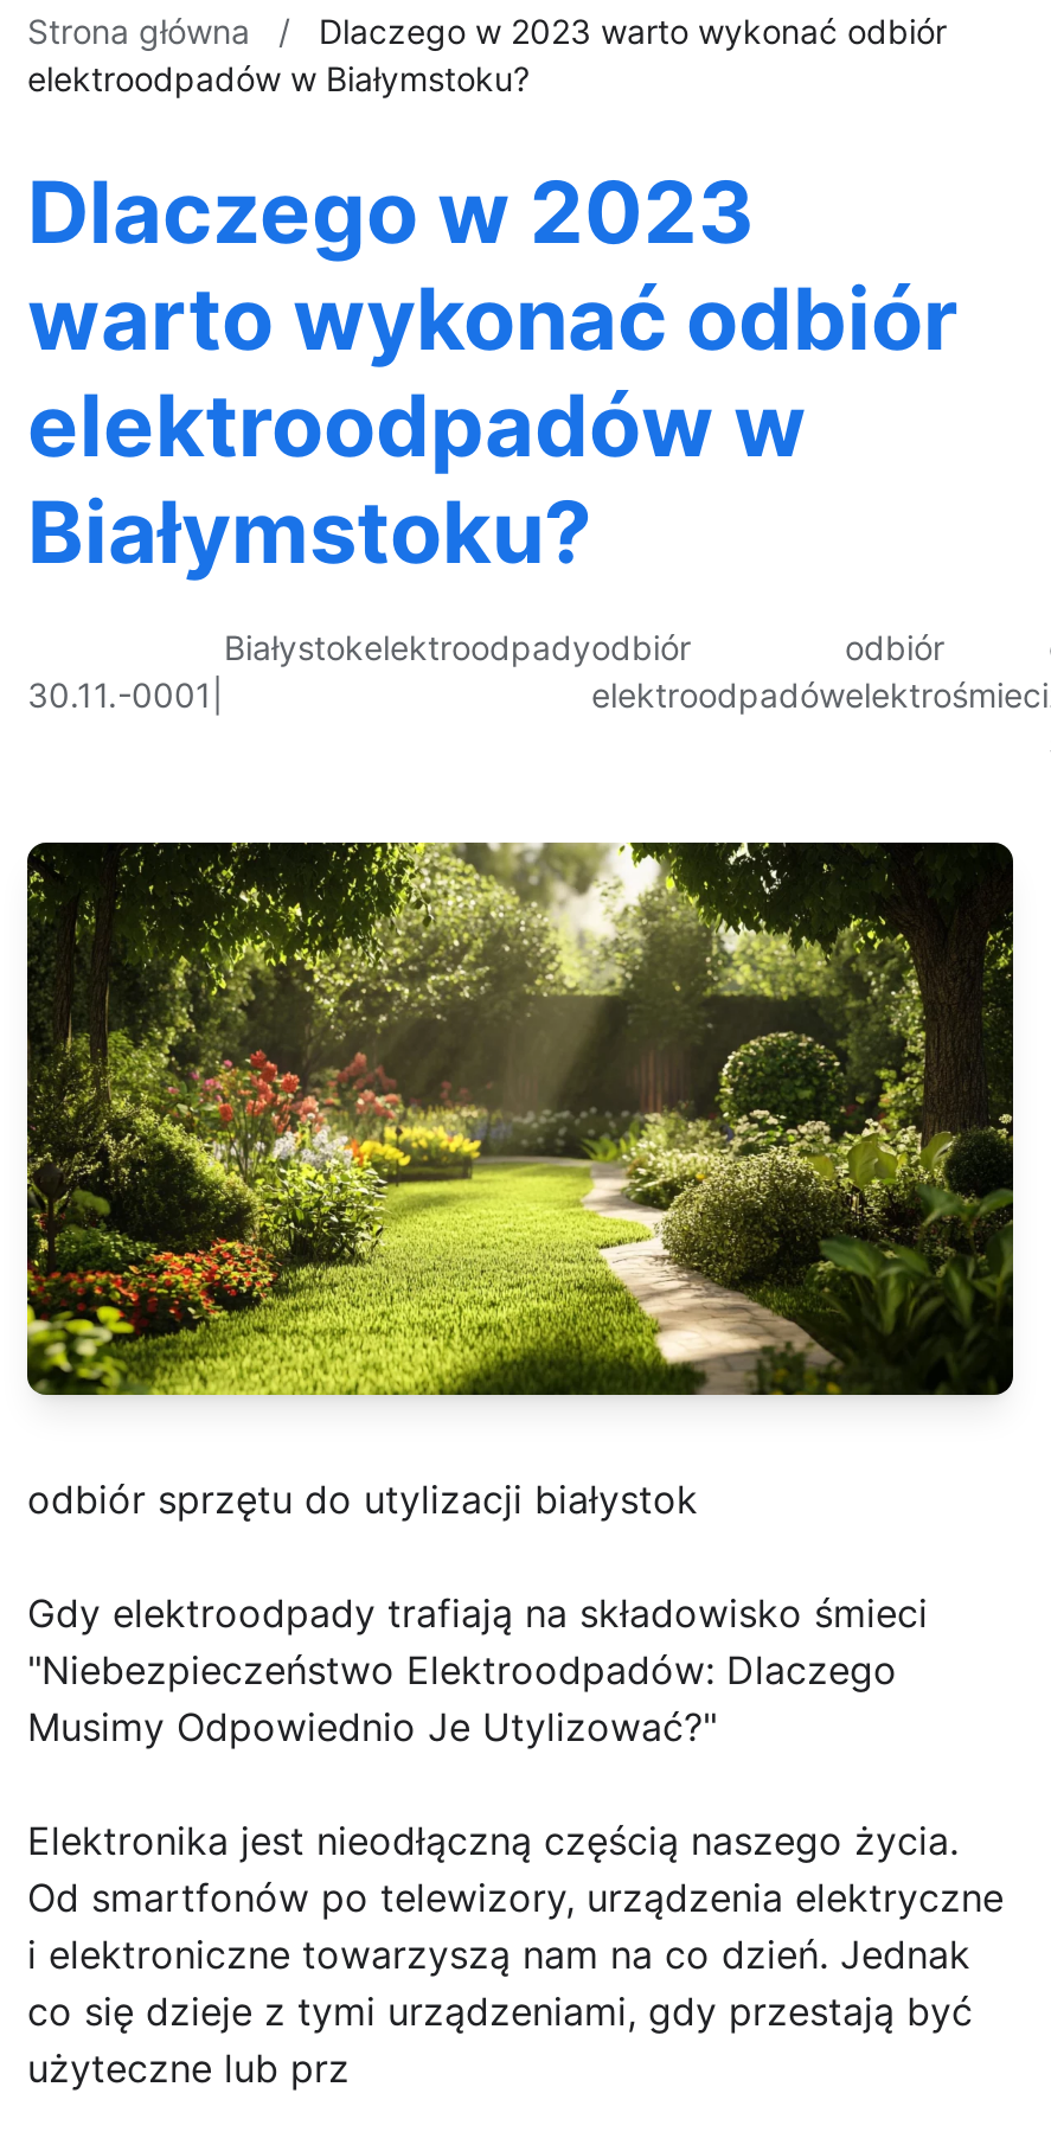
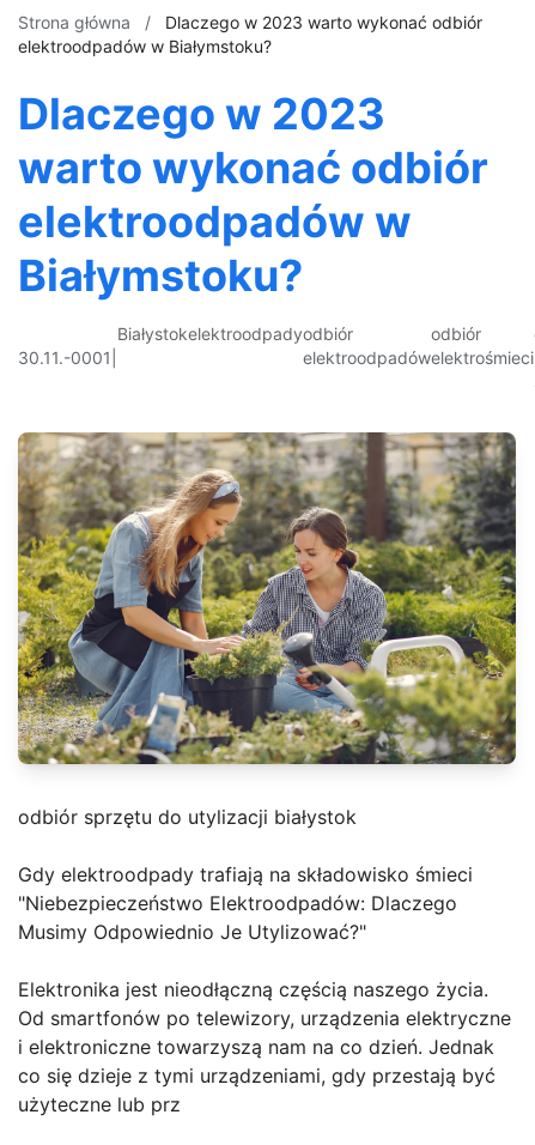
[25,840,1015,1397] [image] -> [17,431,517,765] [image]

